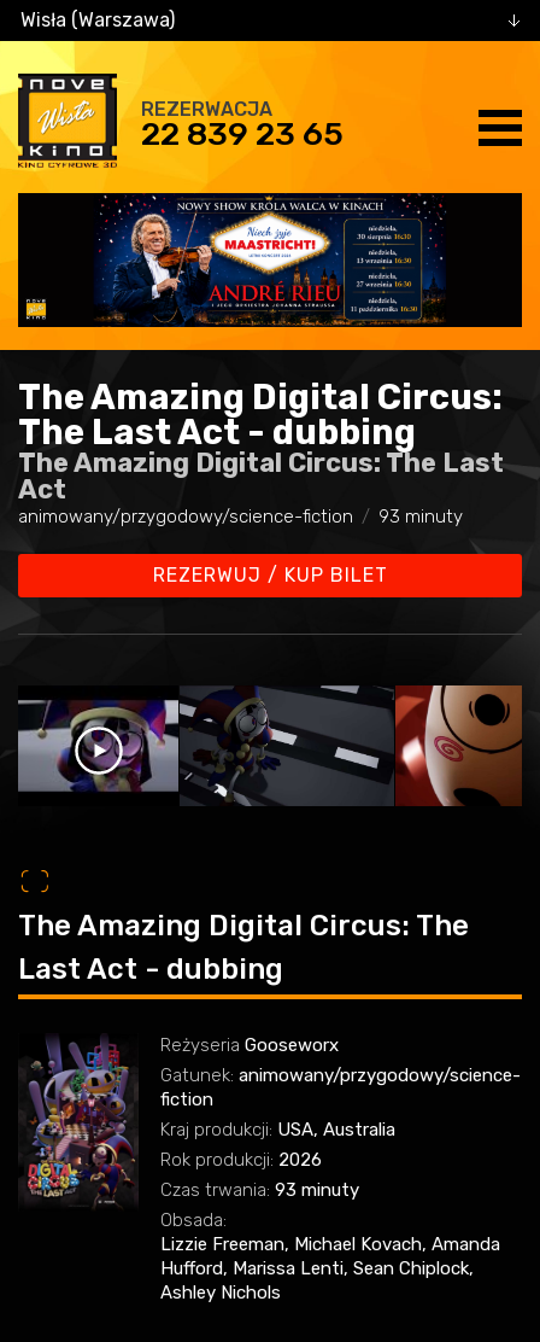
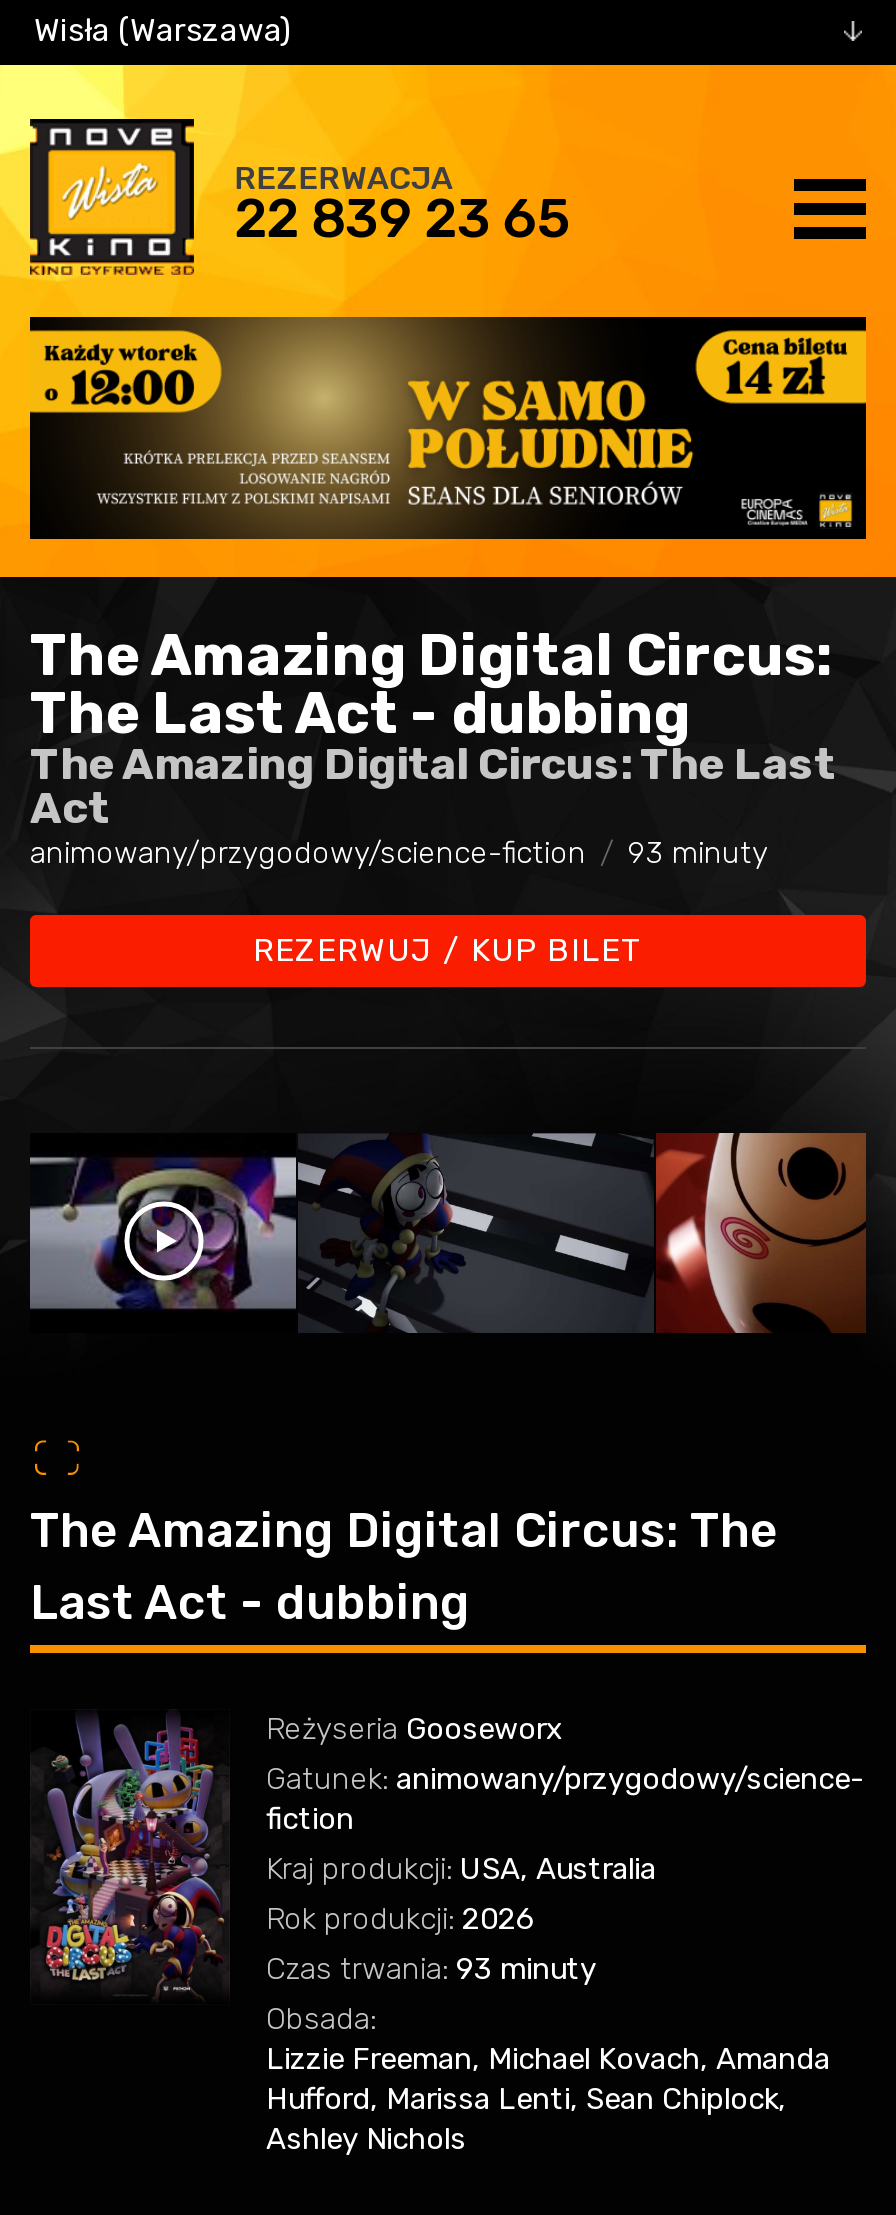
[17,193,523,326] [image] -> [30,315,866,539] [image]

